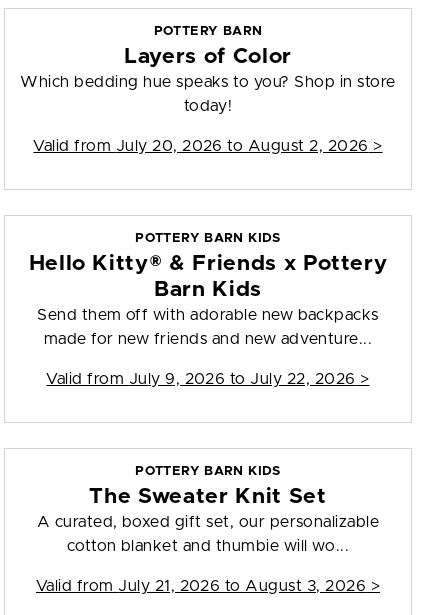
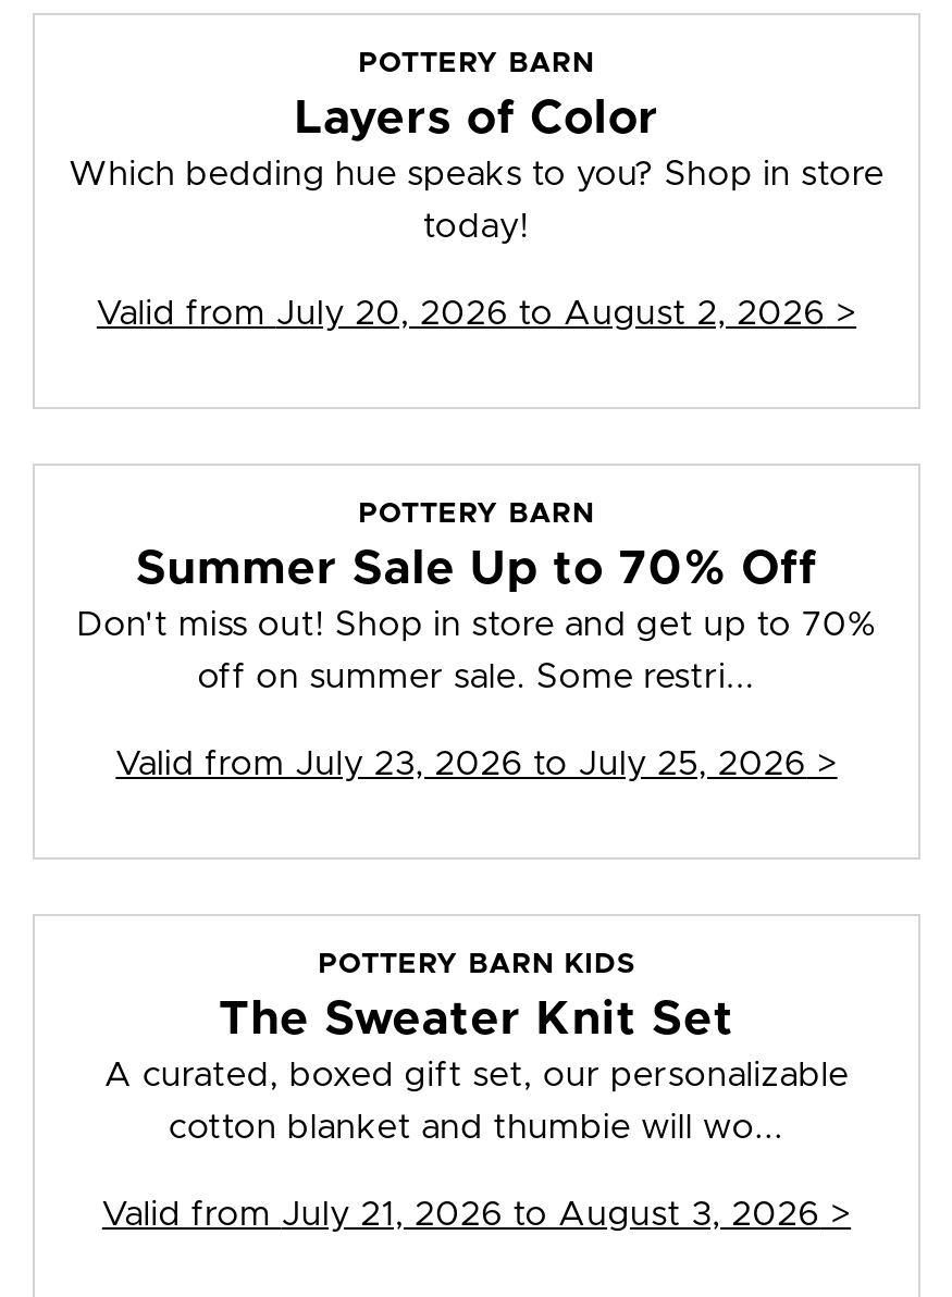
[29,232,387,323] POTTERY BARN KIDS | Hello Kitty® & Friends x Pottery | Barn Kids | Send them off with adorable new backpacks -> [77,501,876,642] POTTERY BARN | Summer Sale Up to 70% Off | Don't miss out! Shop in store and get up to 70%
[44,331,372,347] made for new friends and new adventure... -> [198,660,756,695] off on summer sale. Some restri...
[46,371,370,387] Valid from July 9, 2026 to July 22, 2026 > -> [116,747,837,782] Valid from July 23, 2026 to July 25, 2026 >

